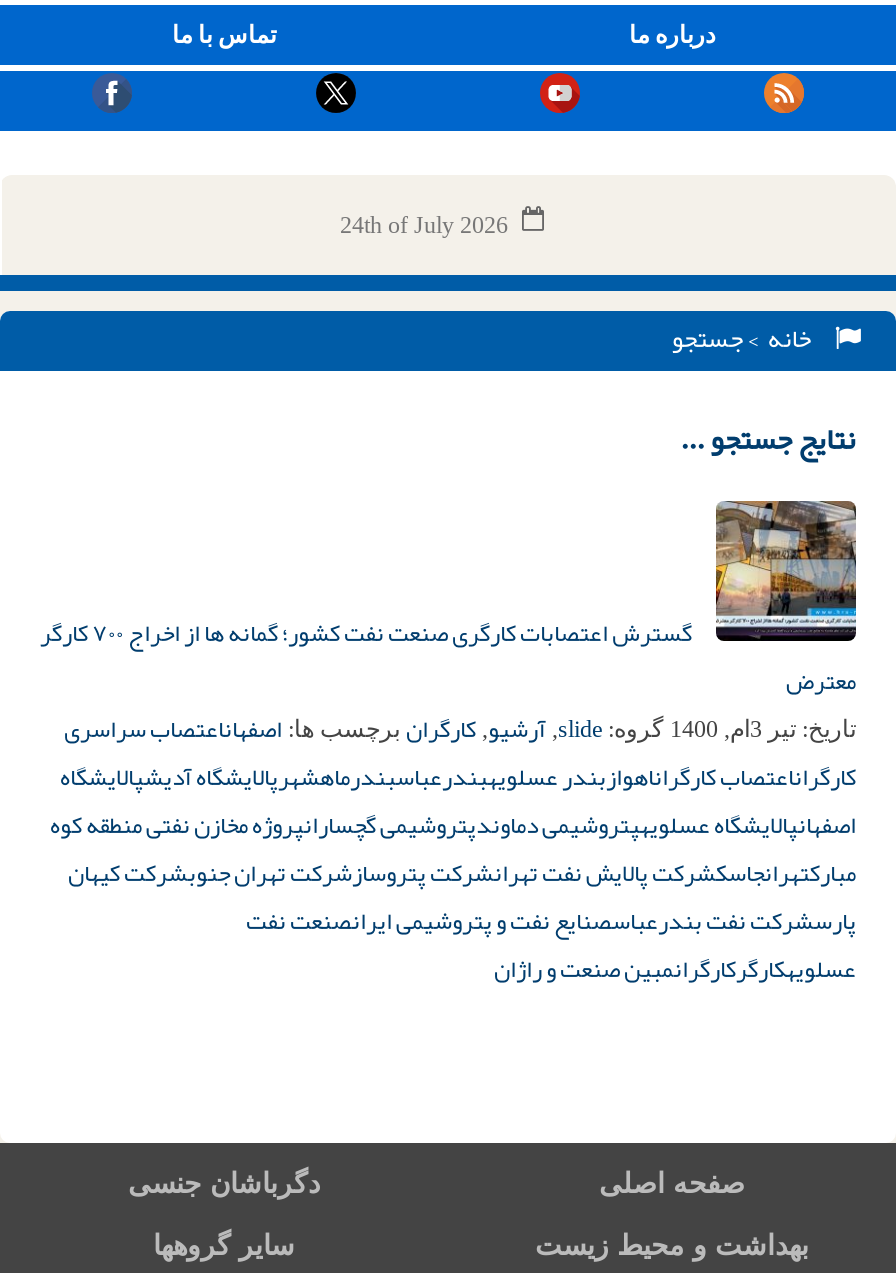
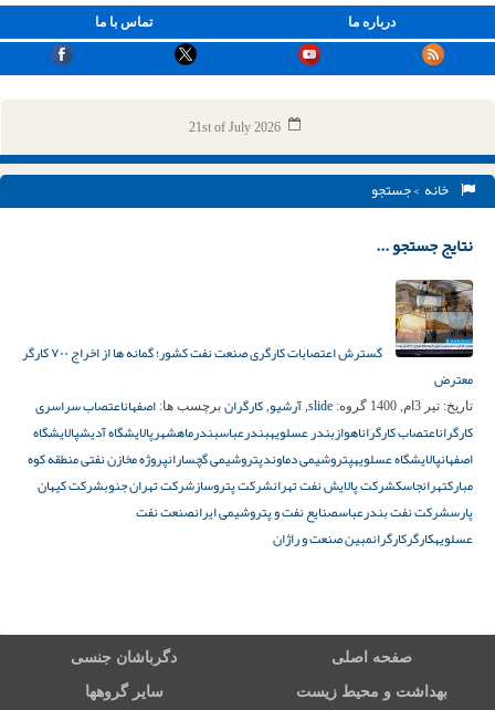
[340,211,508,239] 24th of July 2026 -> [188,119,280,135] 21st of July 2026

